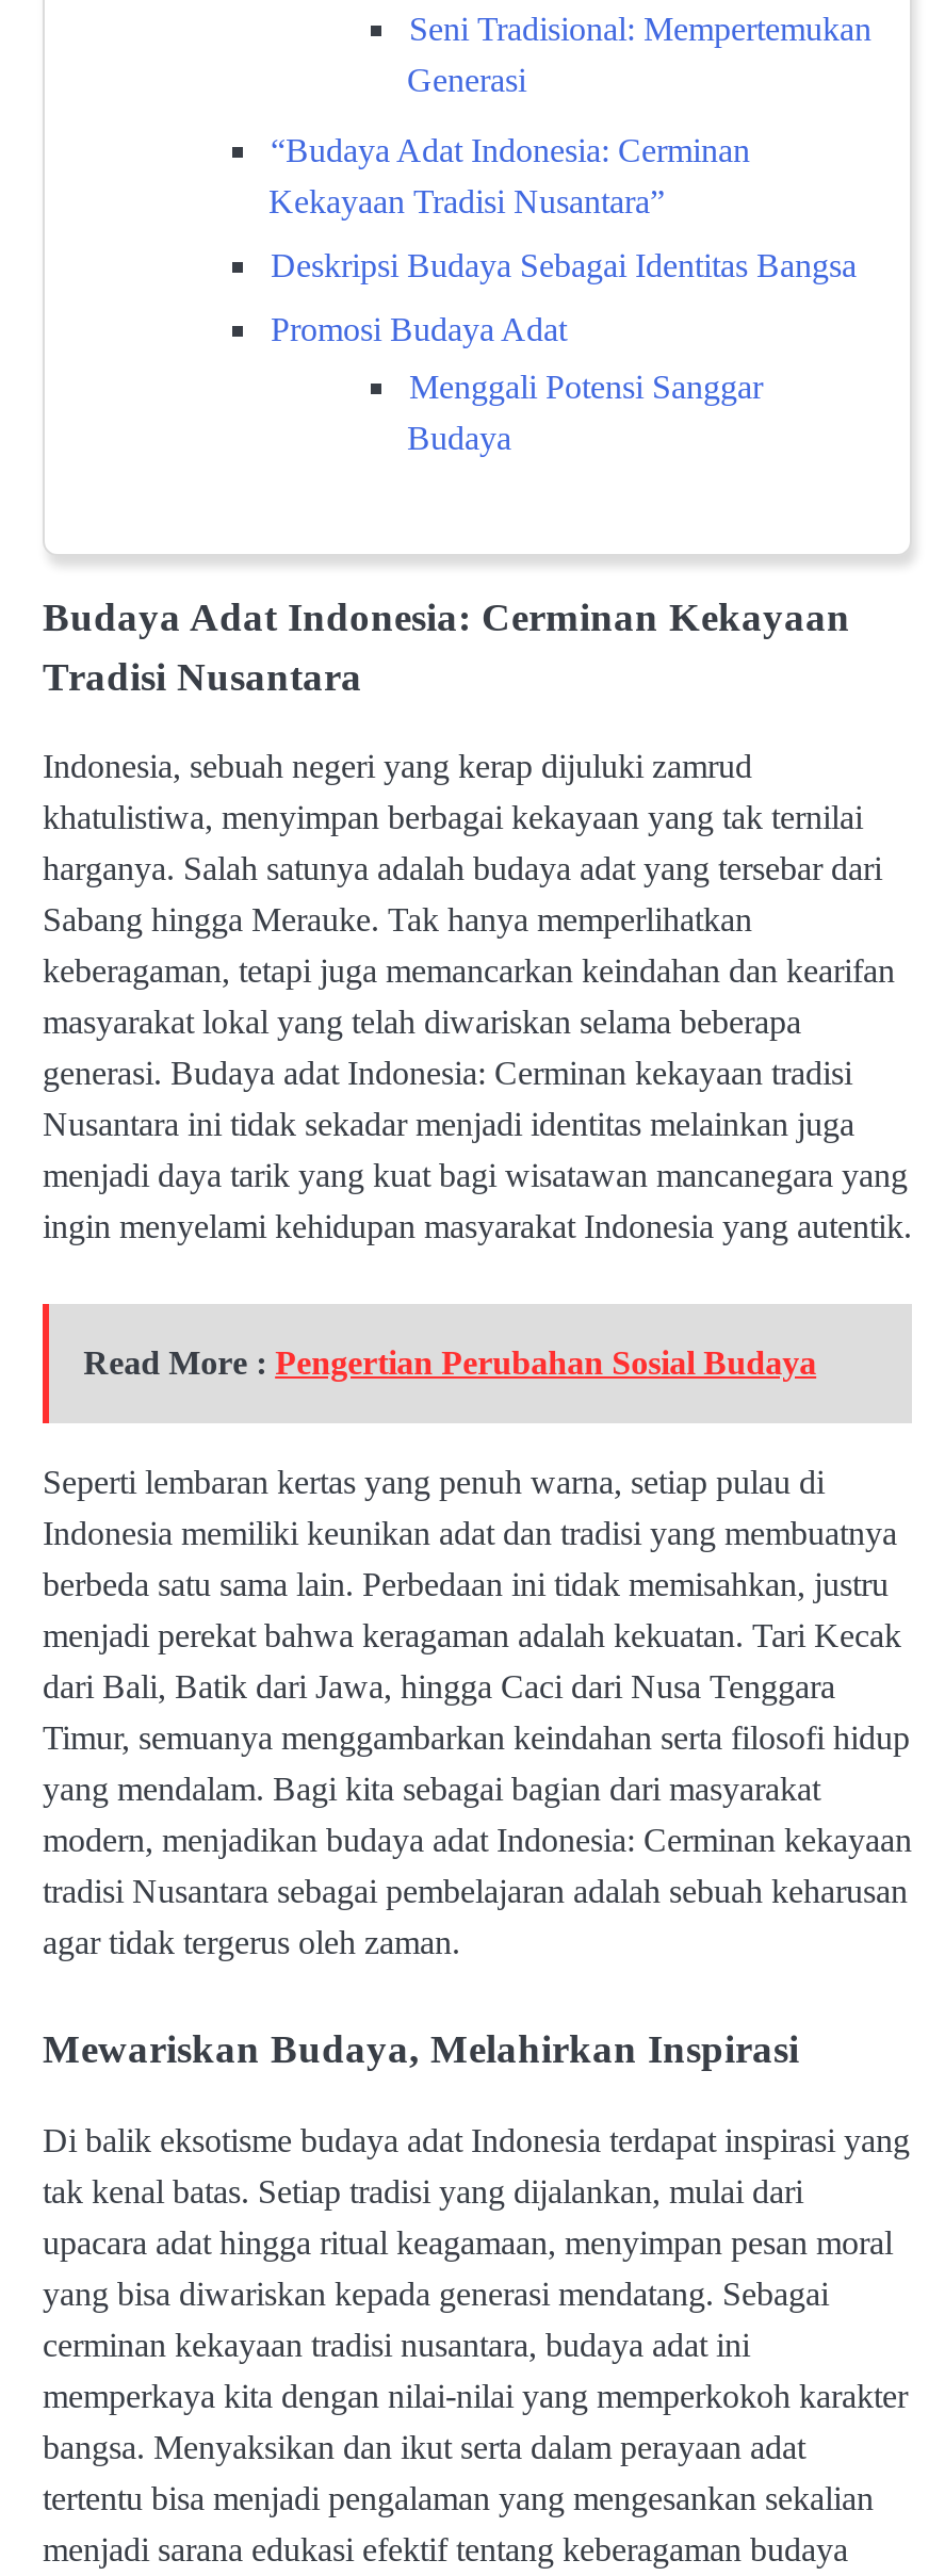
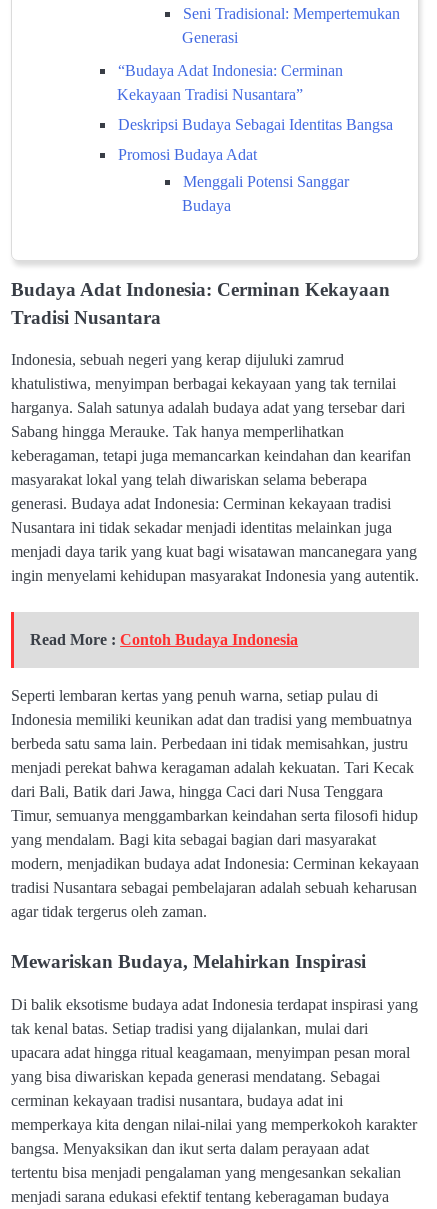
[83,1345,816,1381] Read More : Pengertian Perubahan Sosial Budaya -> [30,631,298,648] Read More : Contoh Budaya Indonesia

